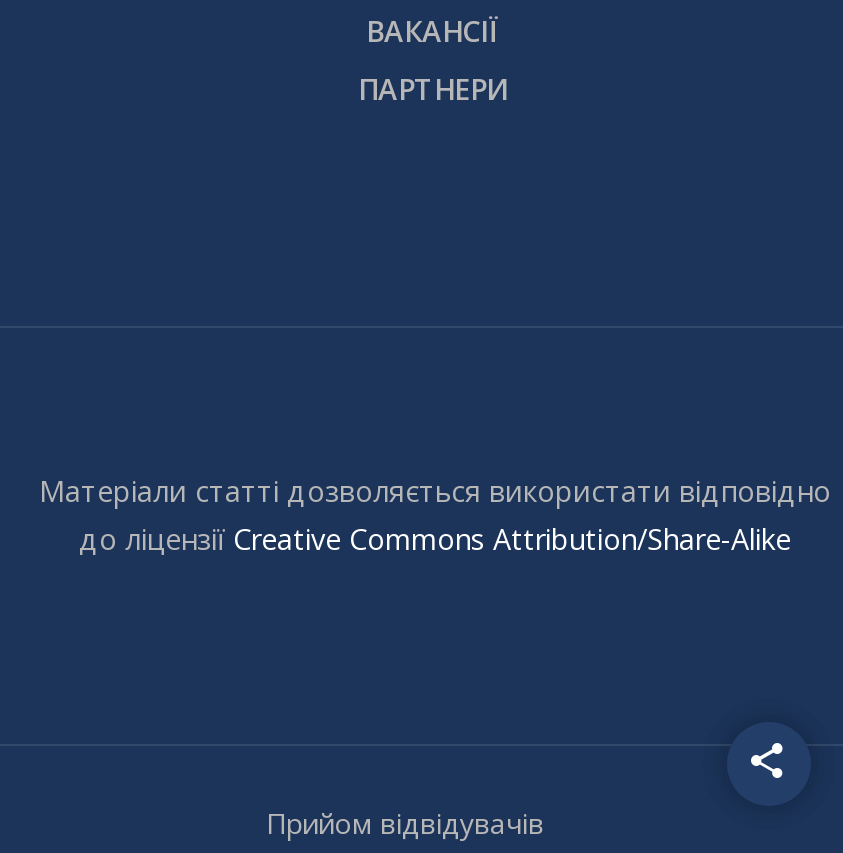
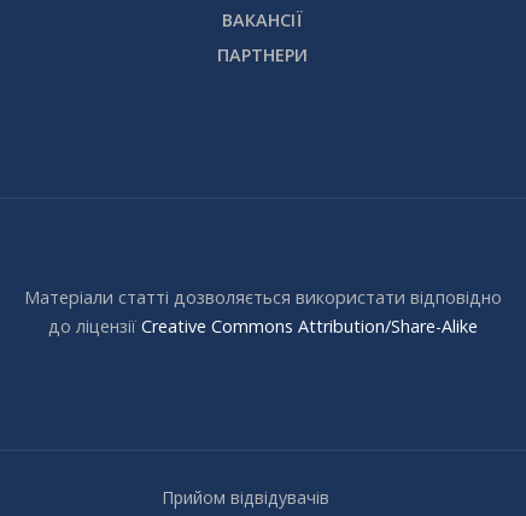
[731,726,807,802] [image] -> none

